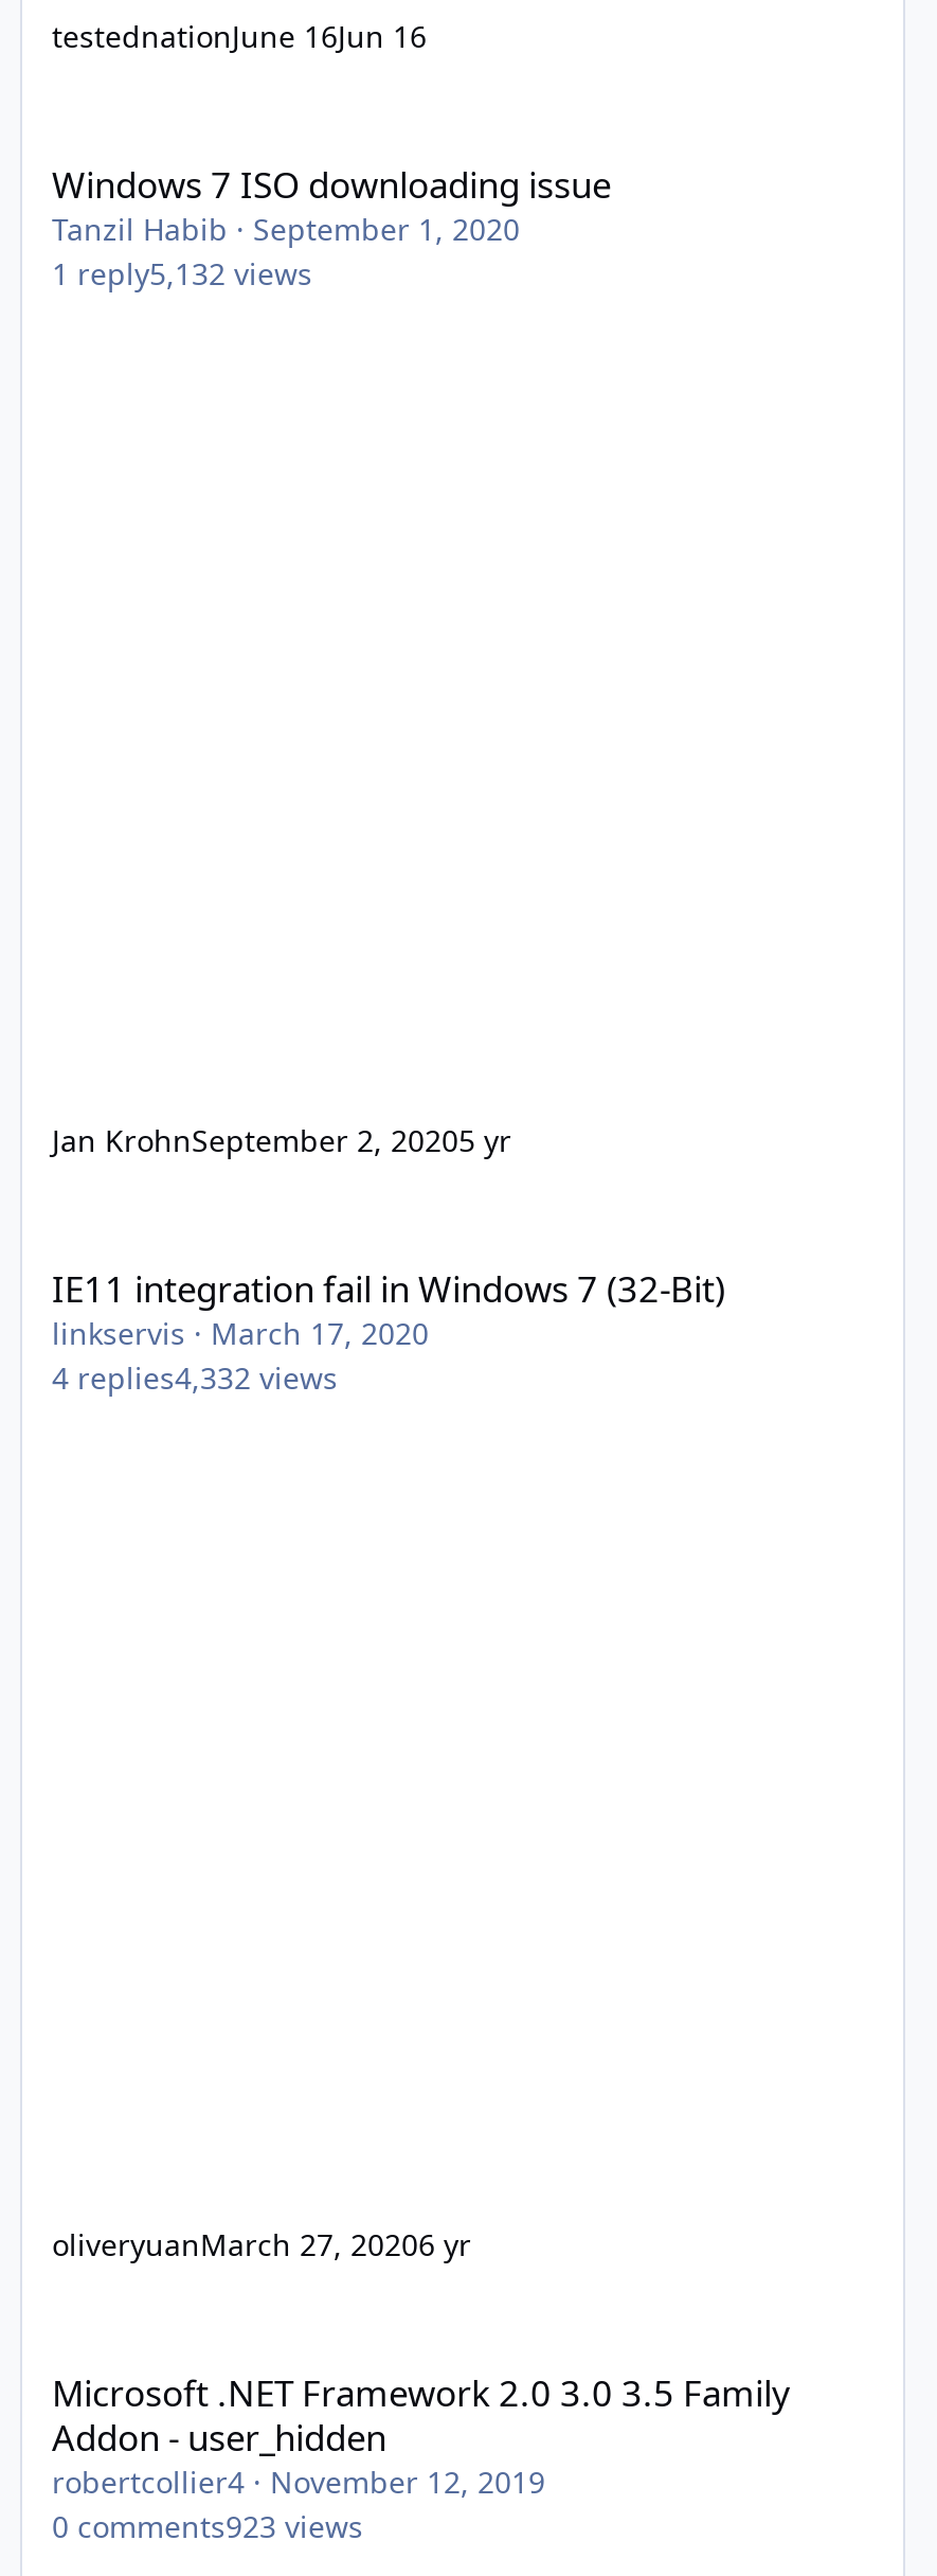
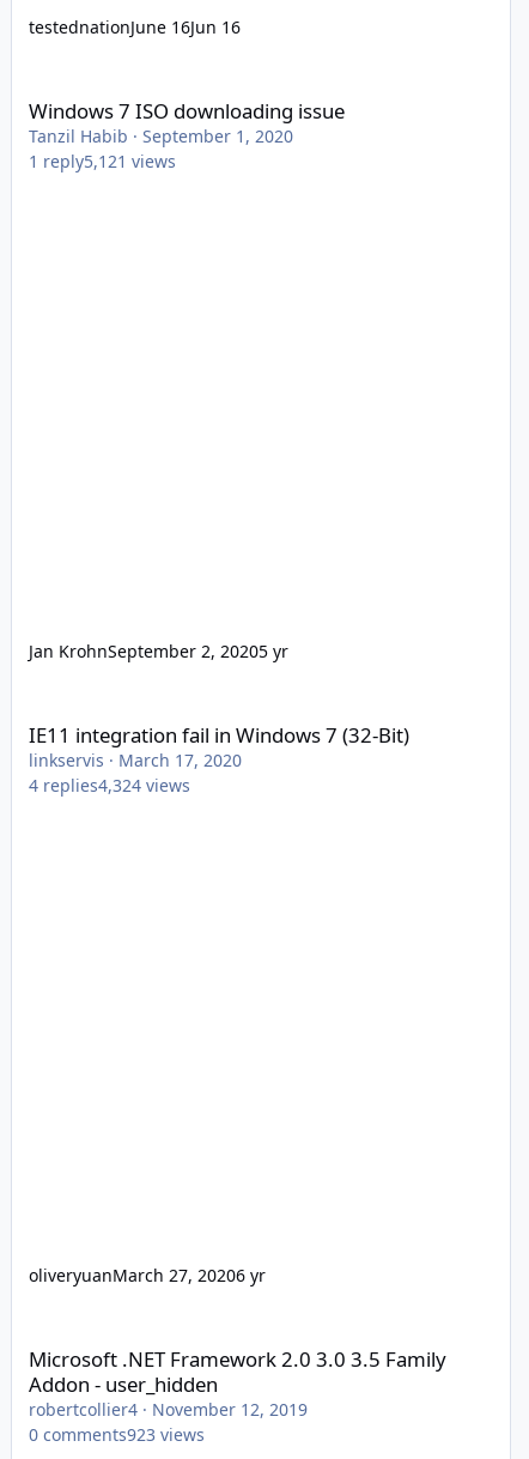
[52,252,312,292] 1 reply5,132 views -> [29,149,176,172] 1 reply5,121 views
[52,1356,338,1397] 4 replies4,332 views -> [29,773,190,796] 4 replies4,324 views

